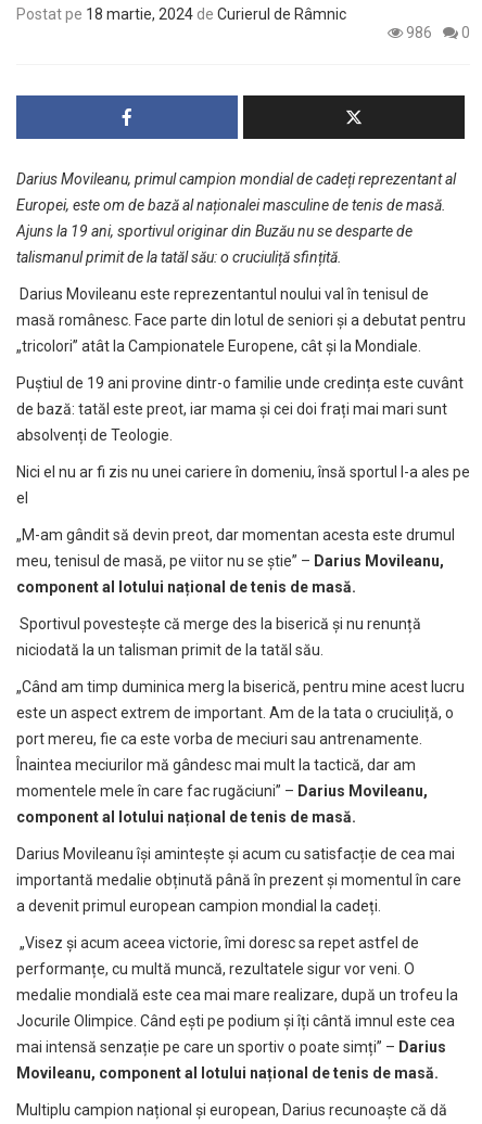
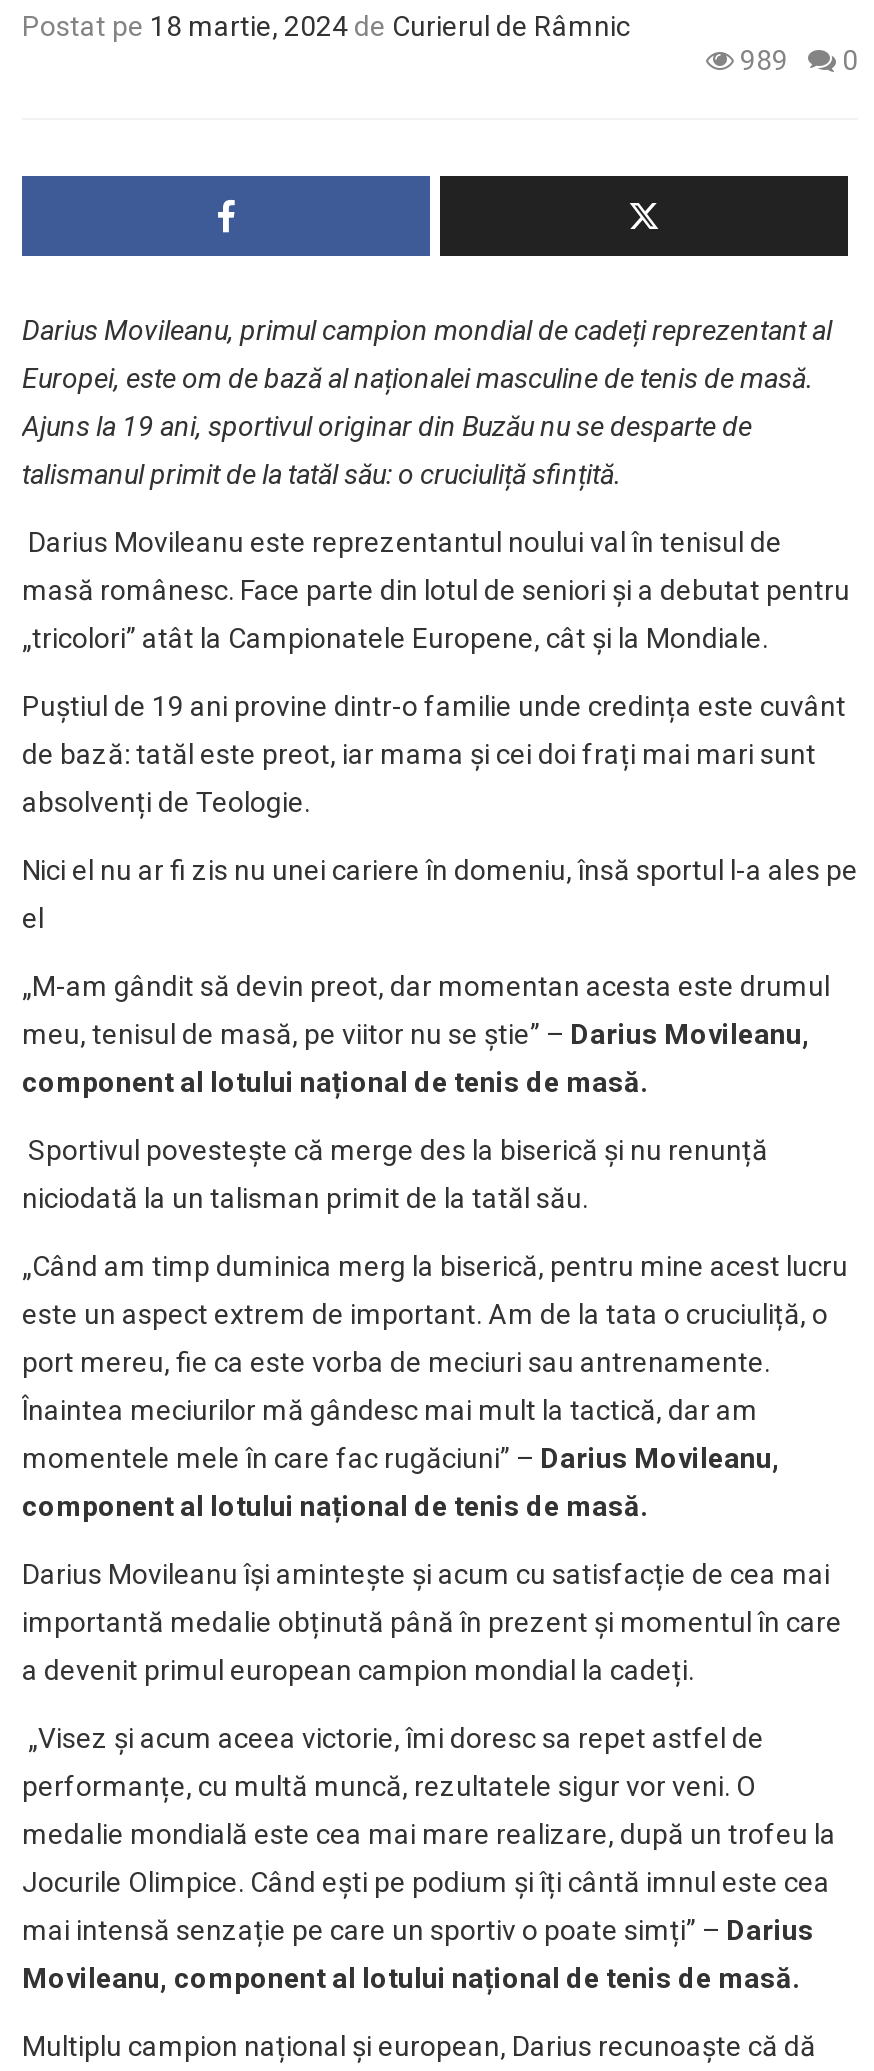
[403,24,470,41] 986 0 -> [734,43,858,75] 989 0

